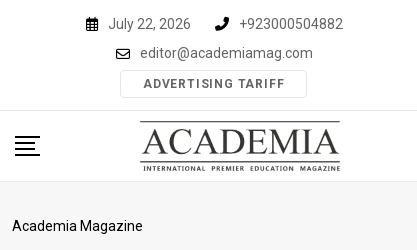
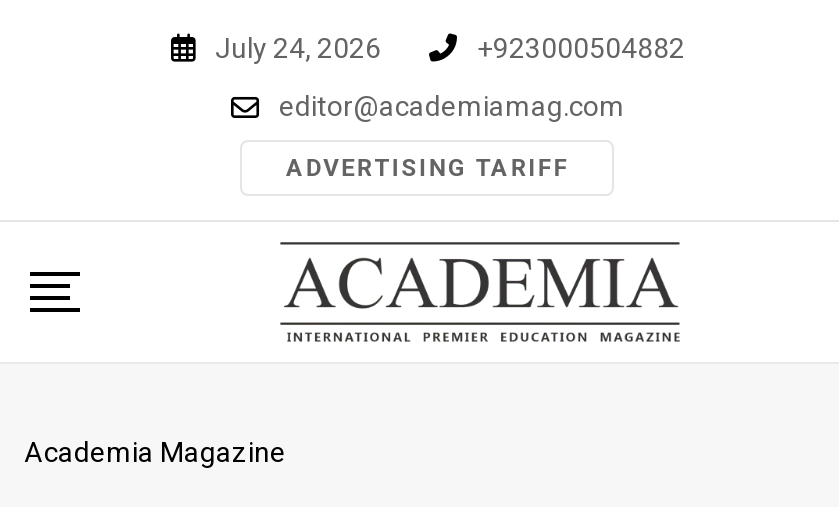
[107,15,190,31] July 22, 2026 -> [215,31,381,63] July 24, 2026

